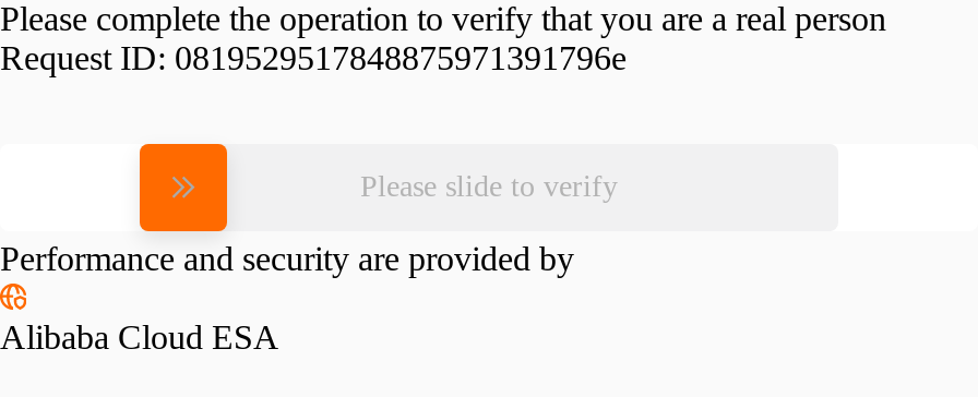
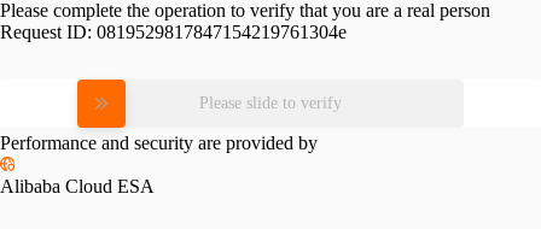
[0,39,627,76] Request ID: 0819529517848875971391796e -> [0,22,347,42] Request ID: 0819529817847154219761304e

